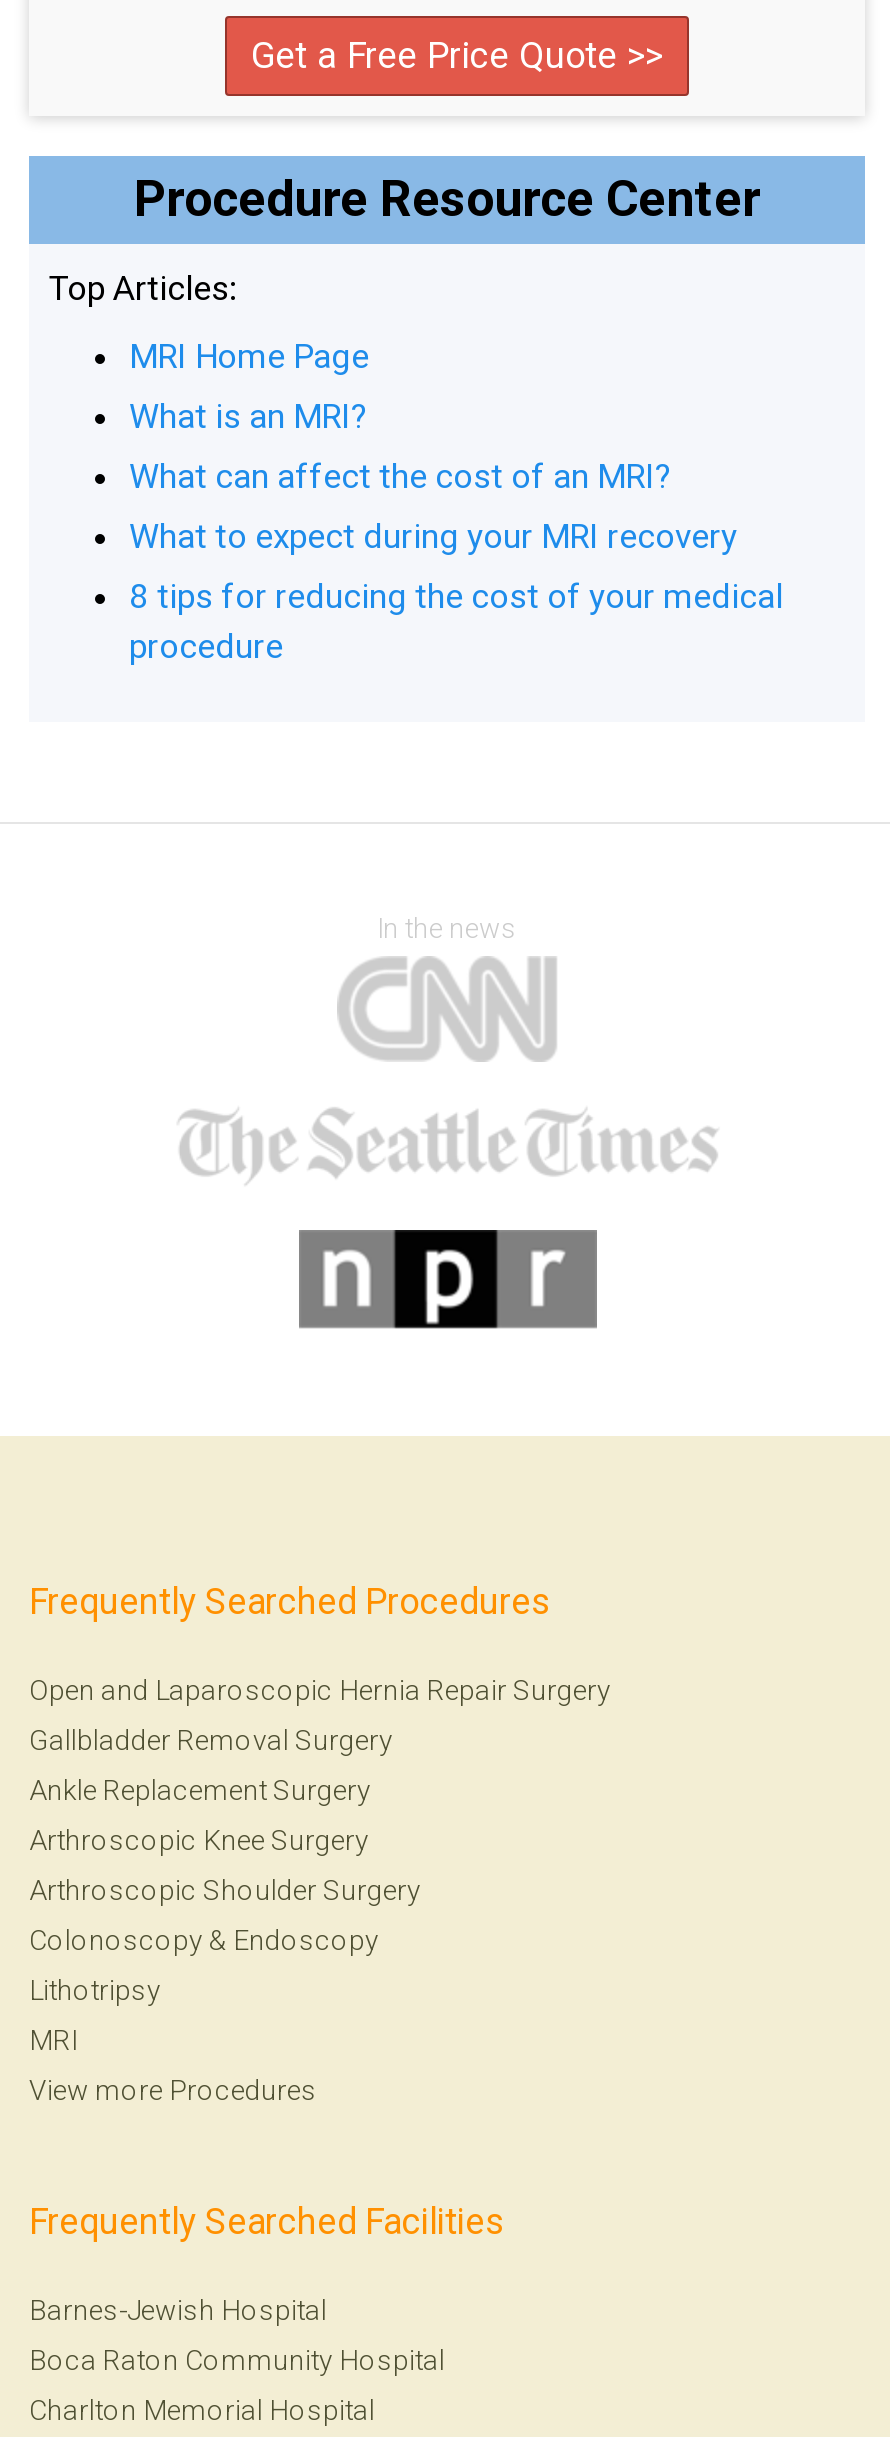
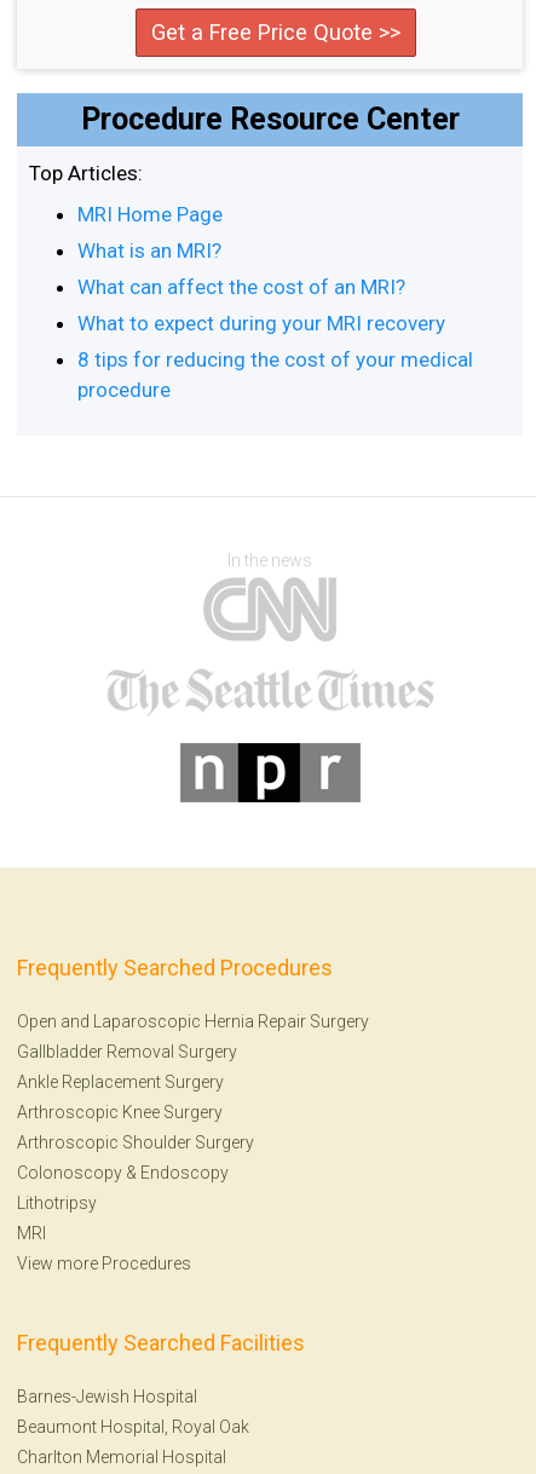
[29,2344,445,2376] Boca Raton Community Hospital -> [17,1417,249,1436] Beaumont Hospital, Royal Oak

